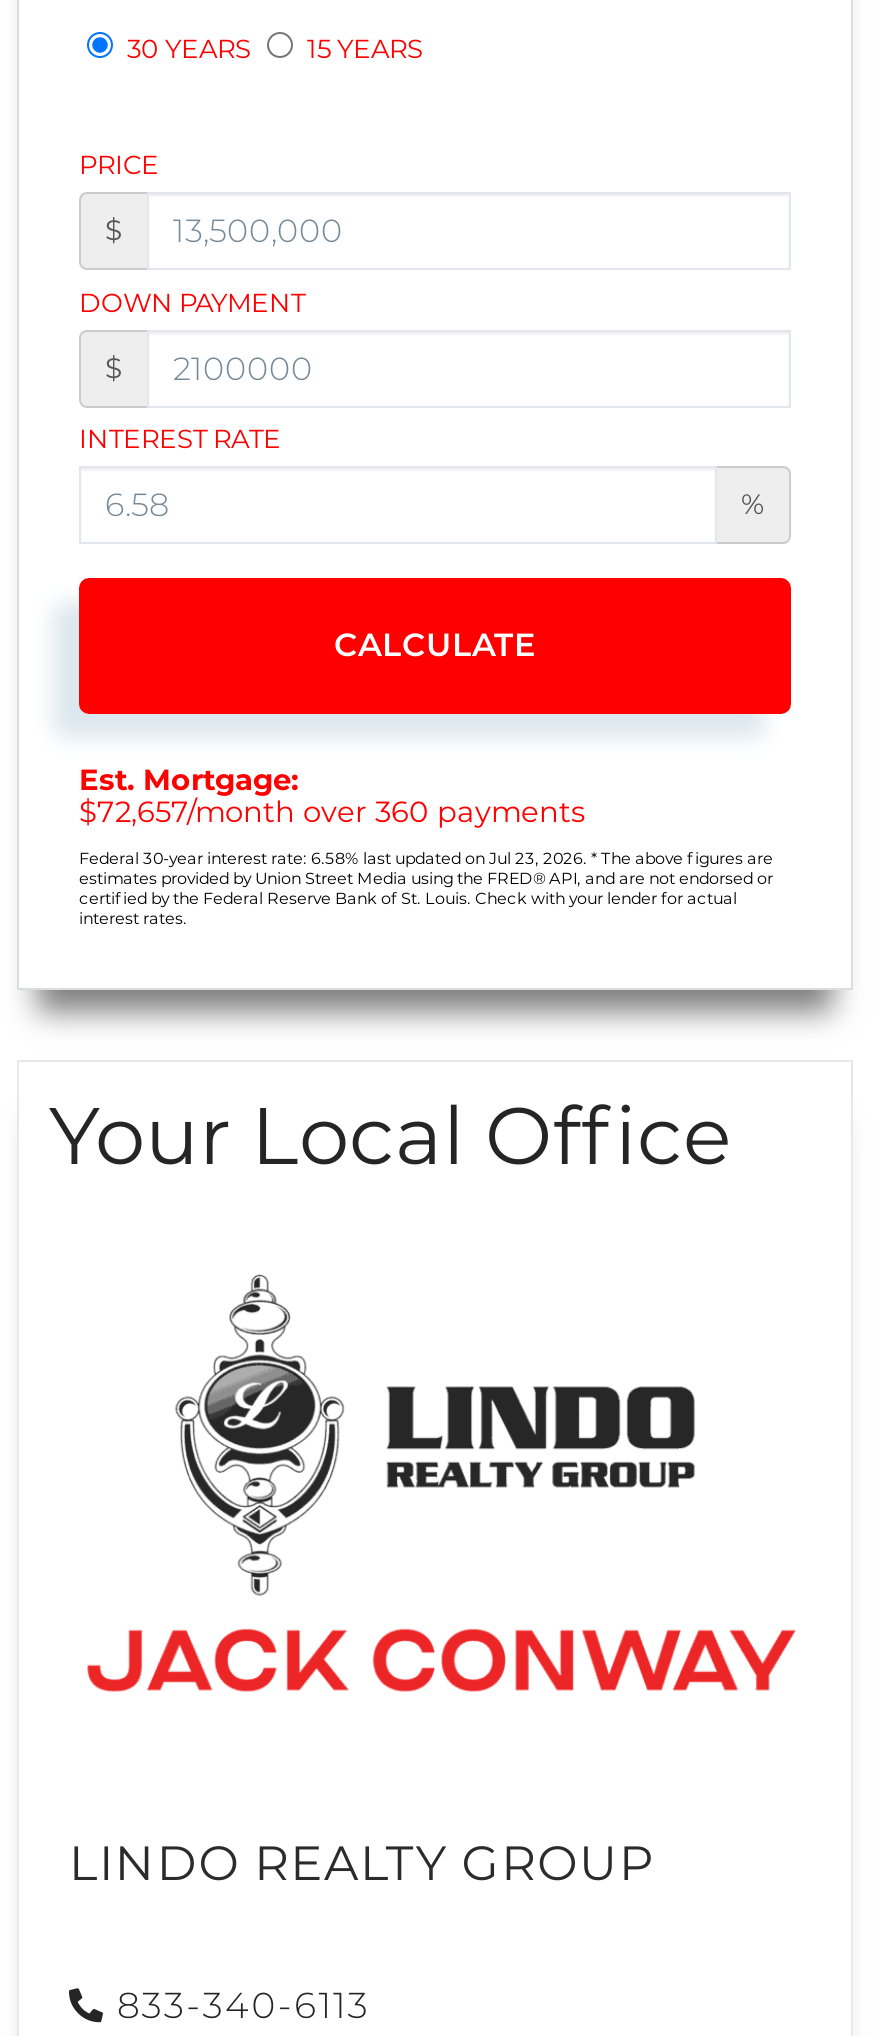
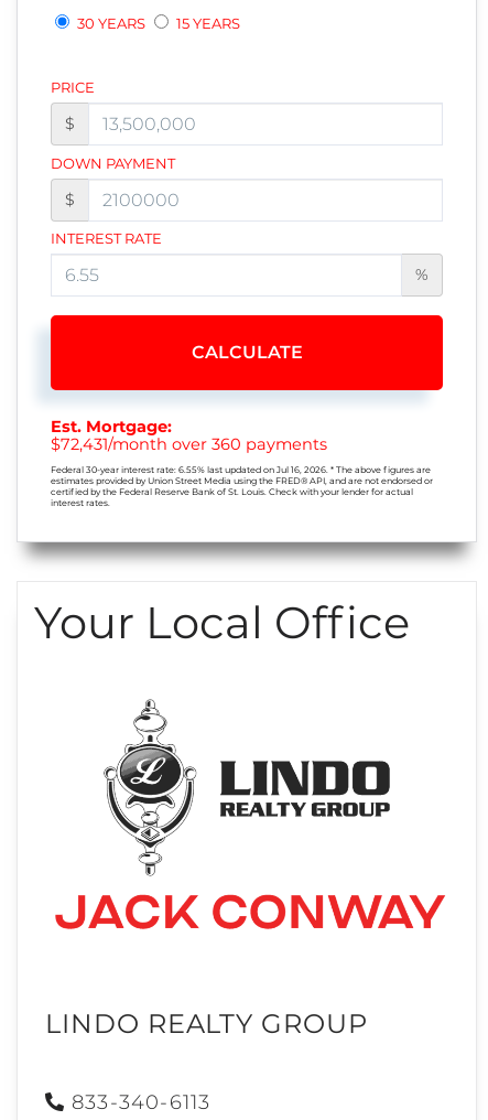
[79,793,585,829] $72,657/month over 360 payments -> [51,434,327,454] $72,431/month over 360 payments
[79,847,773,867] Federal 30-year interest rate: 6.58% last updated on Jul 23, 2026. * The above figures are -> [51,464,431,475] Federal 30-year interest rate: 6.55% last updated on Jul 16, 2026. * The above figures are

